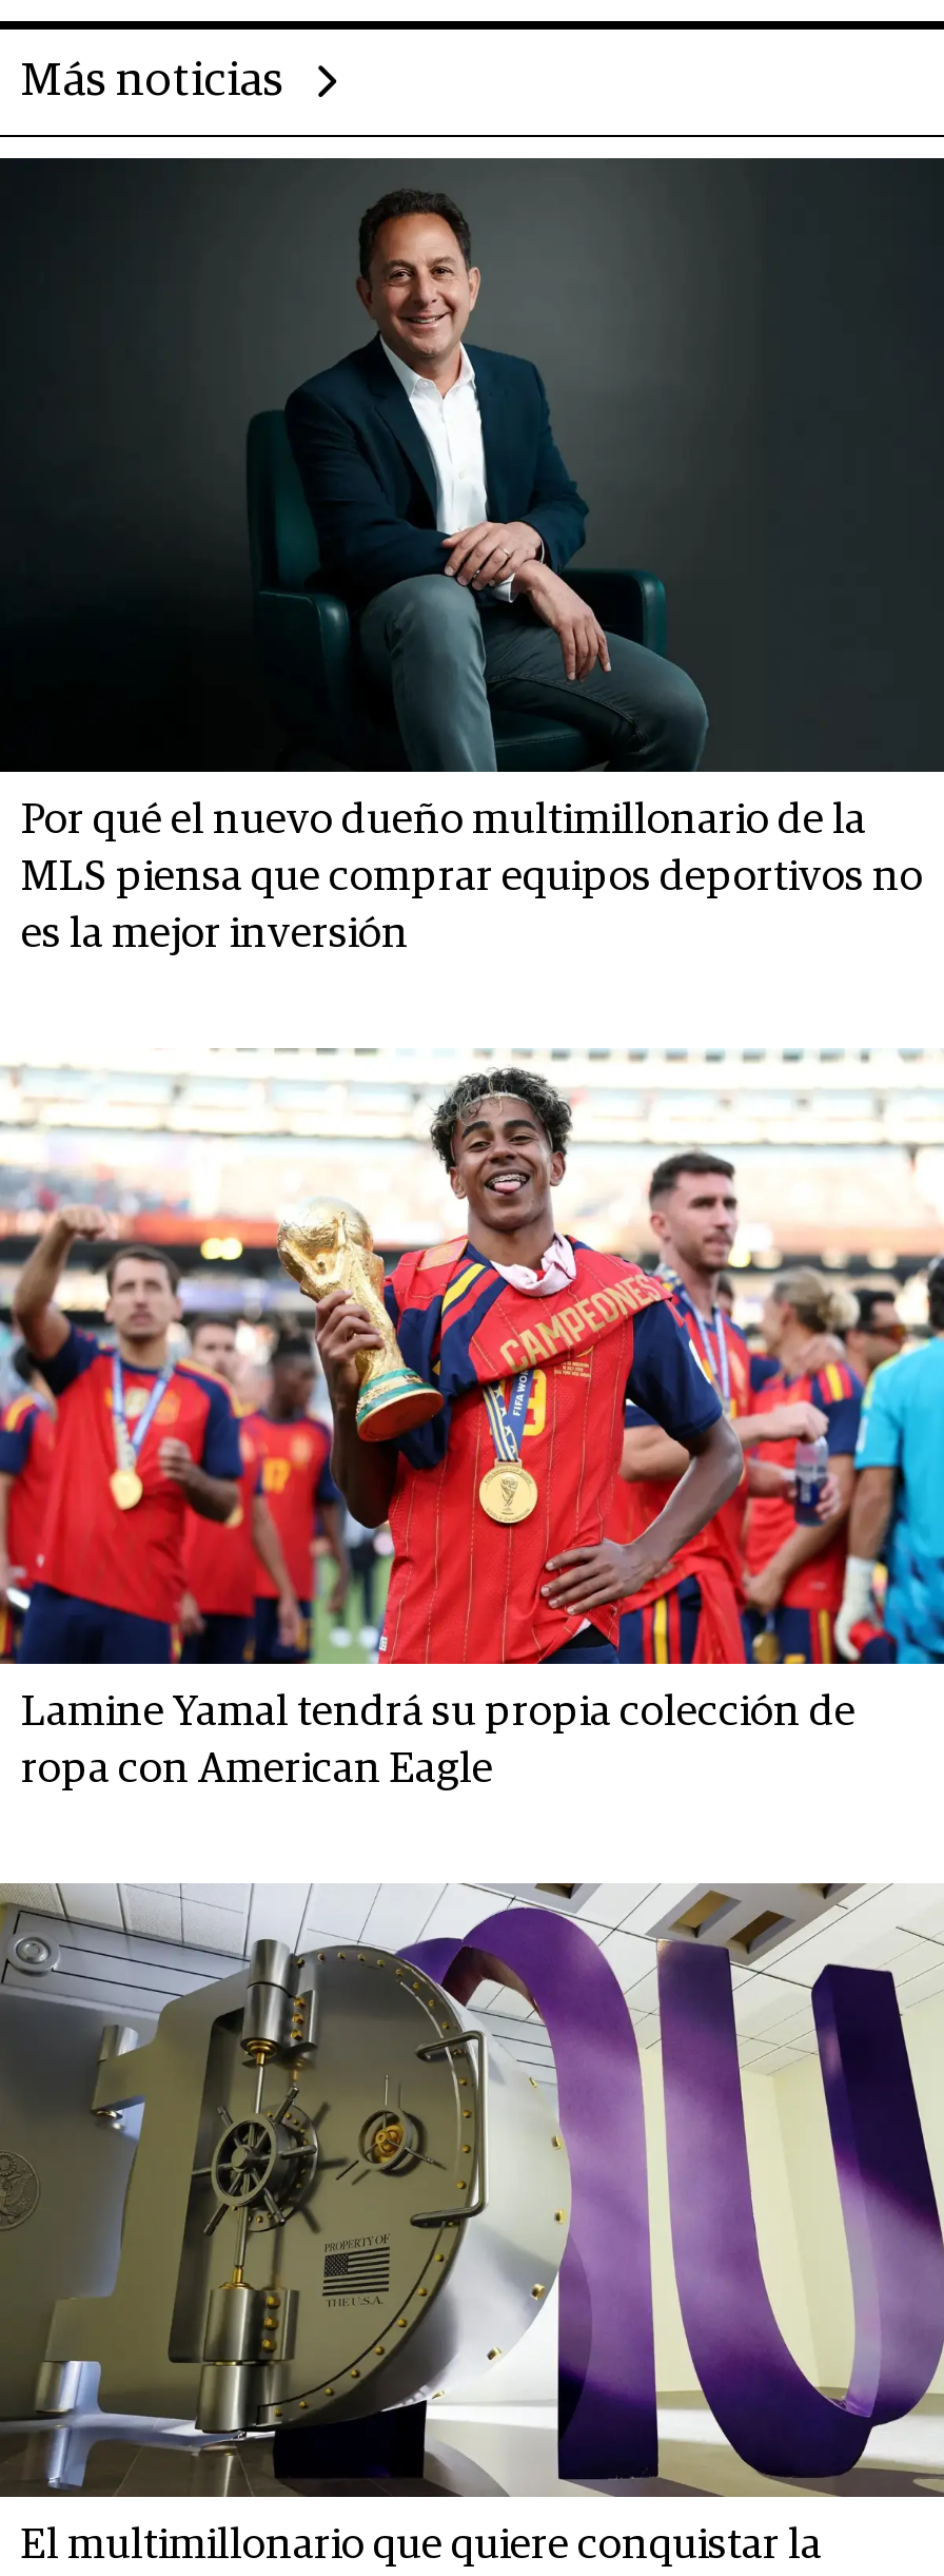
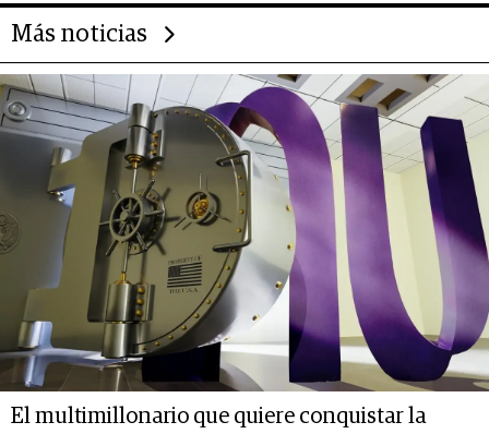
[6,156,938,956] [image] | Por qué el nuevo dueño multimillonario de la | MLS piensa que comprar equipos deportivos no | es la mejor inversión -> none
[6,1046,938,1790] [image] | Lamine Yamal tendrá su propia colección de | ropa con American Eagle -> none

